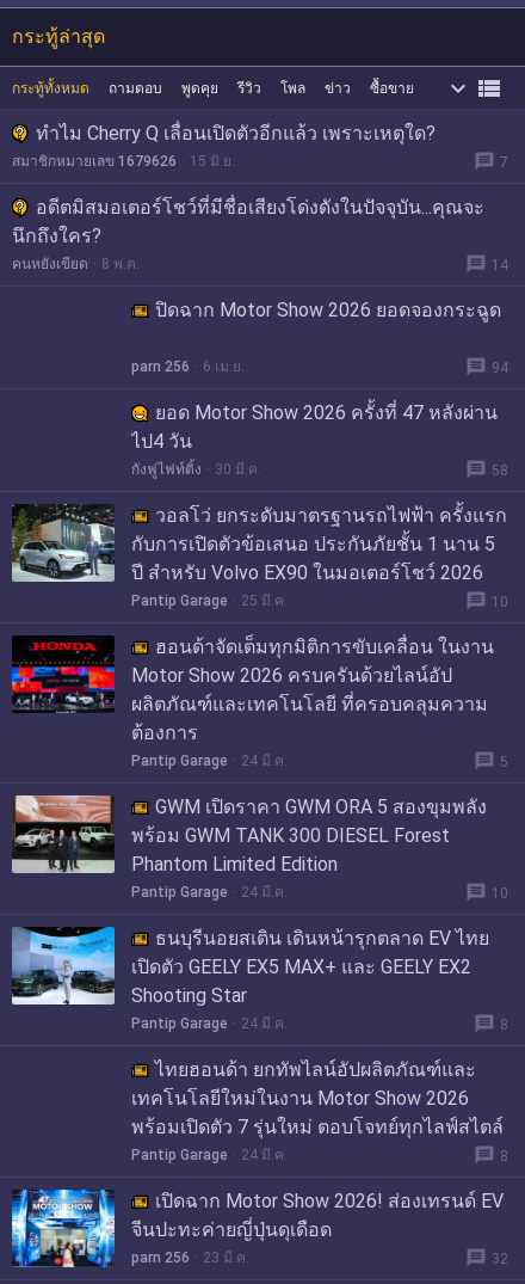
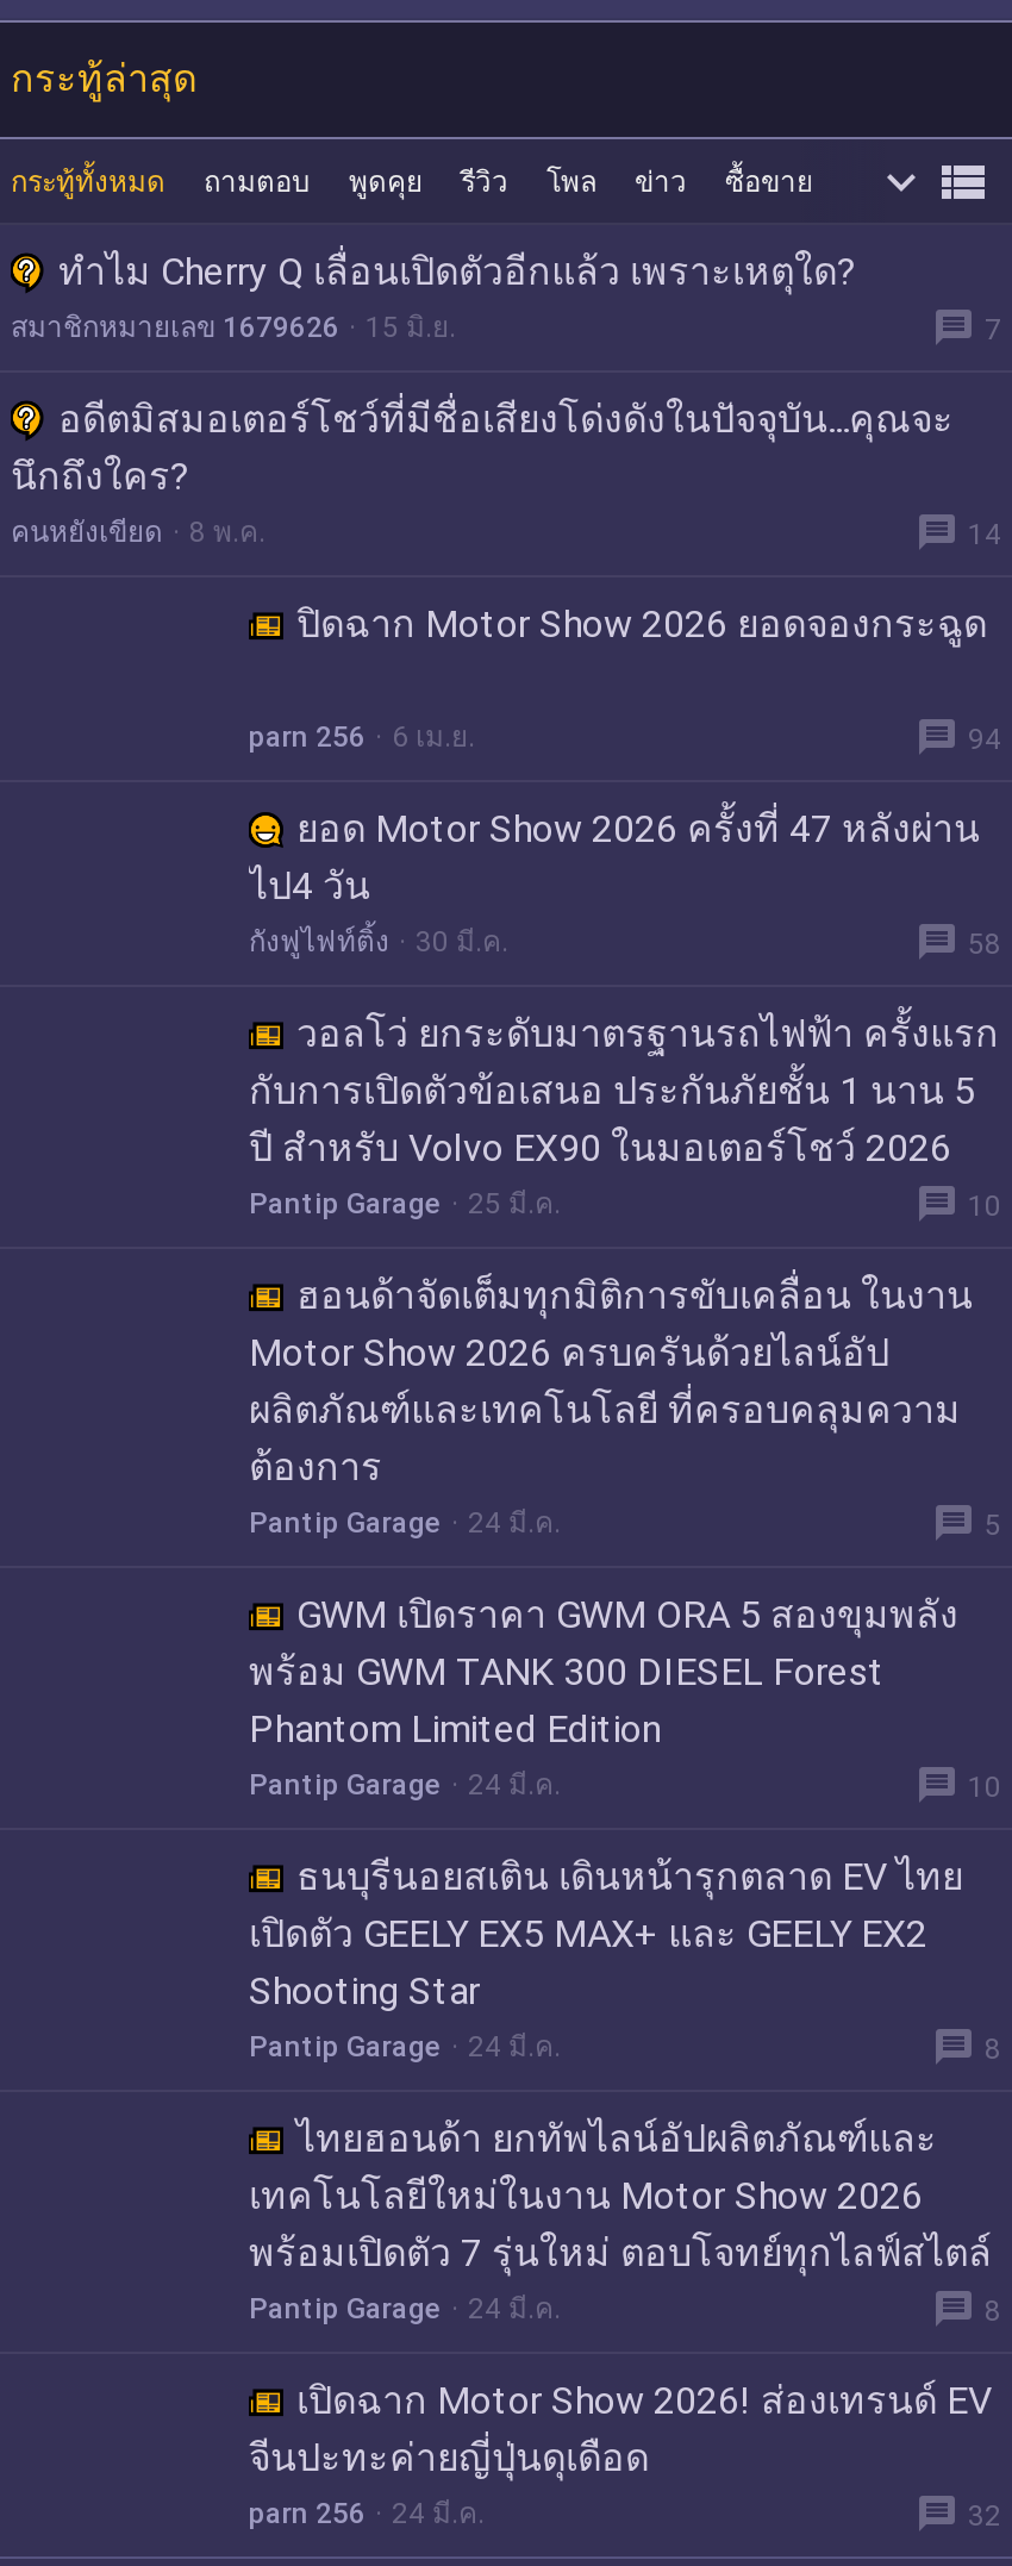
[11,504,116,583] [image] -> none
[11,634,116,713] [image] -> none
[11,794,116,874] [image] -> none
[11,926,116,1006] [image] -> none
[11,1188,116,1268] [image] -> none
[131,1249,249,1266] parn 256 23 มี.ค. -> [249,2497,485,2530] parn 256 24 มี.ค.

